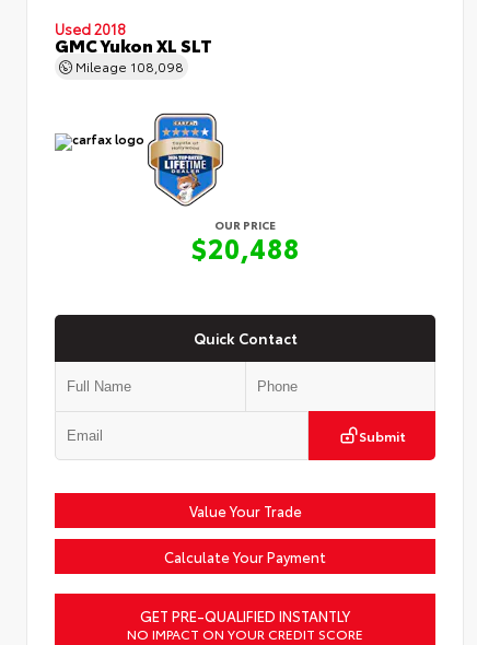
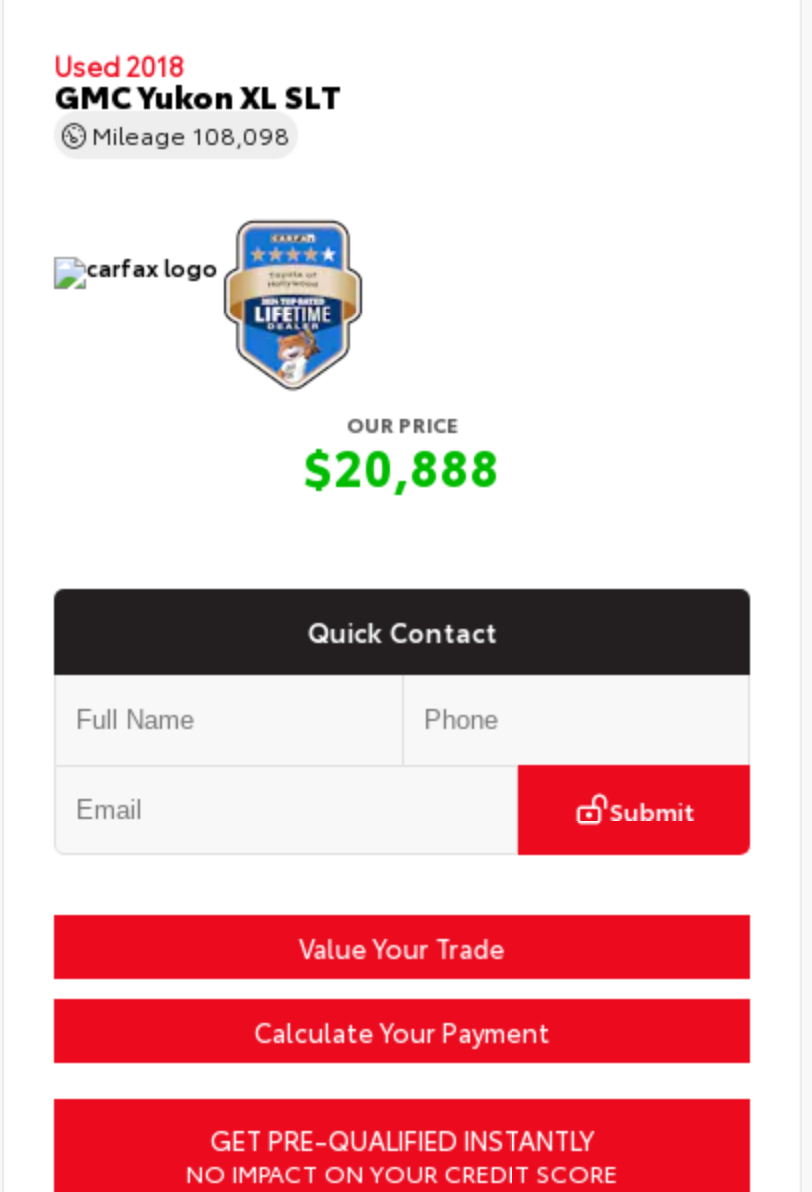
[191,228,299,265] $20,488 -> [304,429,500,497] $20,888

